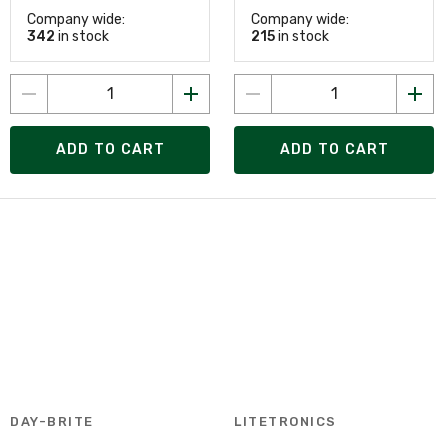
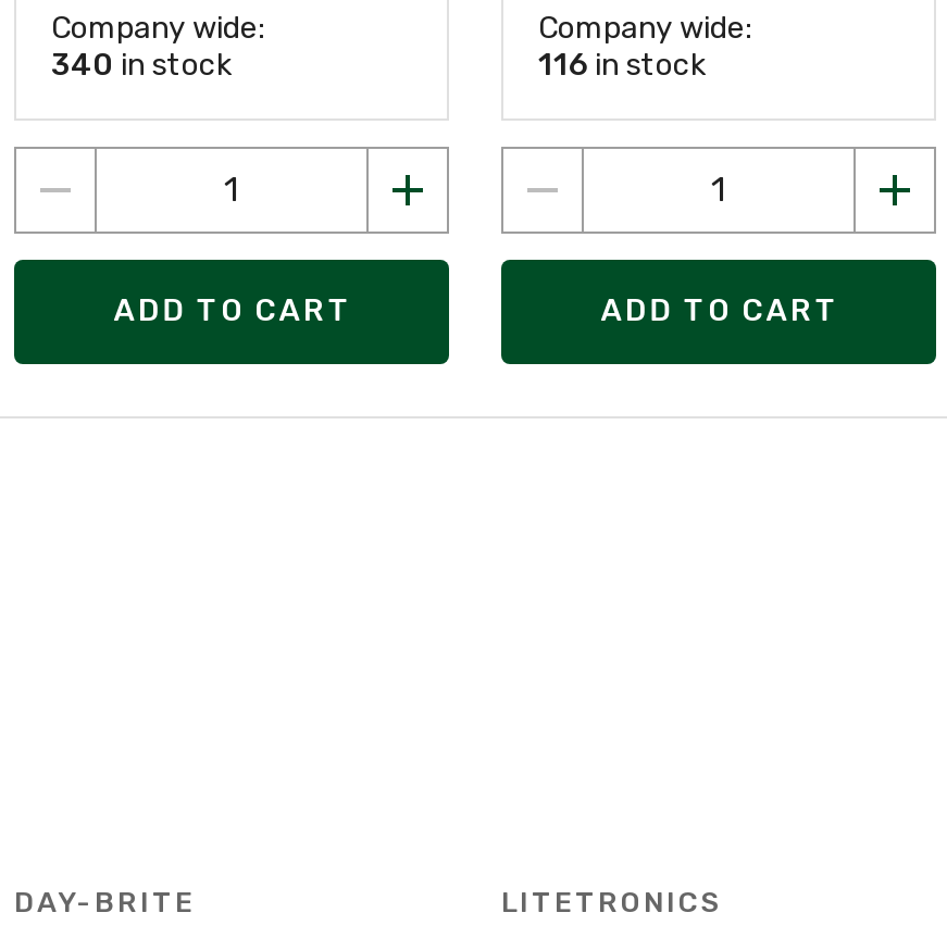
[27,28,109,45] 342 in stock -> [51,46,232,83] 340 in stock
[251,28,329,45] 215 in stock -> [538,46,706,83] 116 in stock

